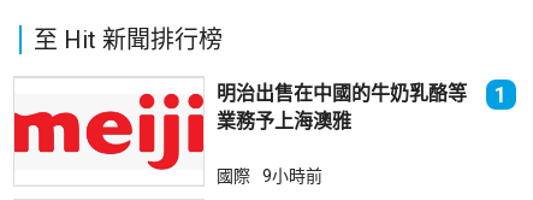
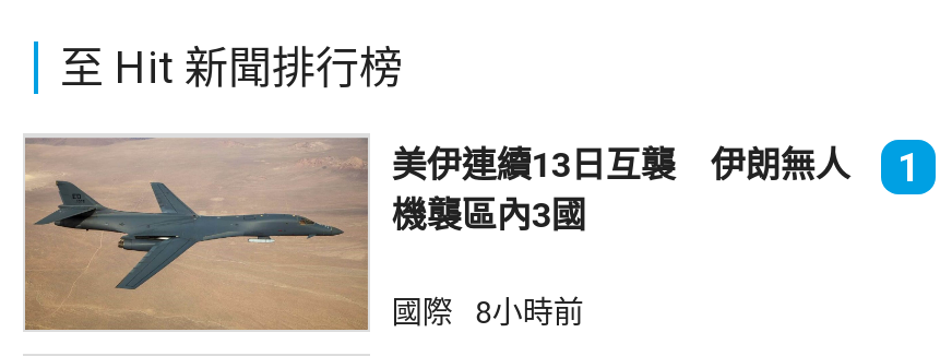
[13,78,467,184] [image] | 明治出售在中國的牛奶乳酪等 | 業務予上海澳雅 -> [23,137,850,333] [image] | 美伊連續13日互襲 伊朗無人 | 機襲區內3國
[216,166,322,185] 國際 9小時前 -> [391,296,584,330] 國際 8小時前

